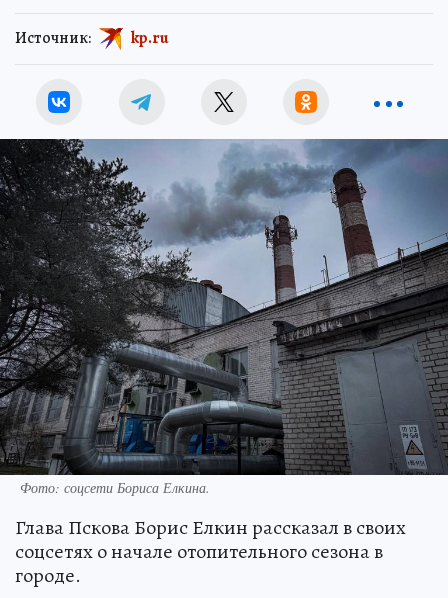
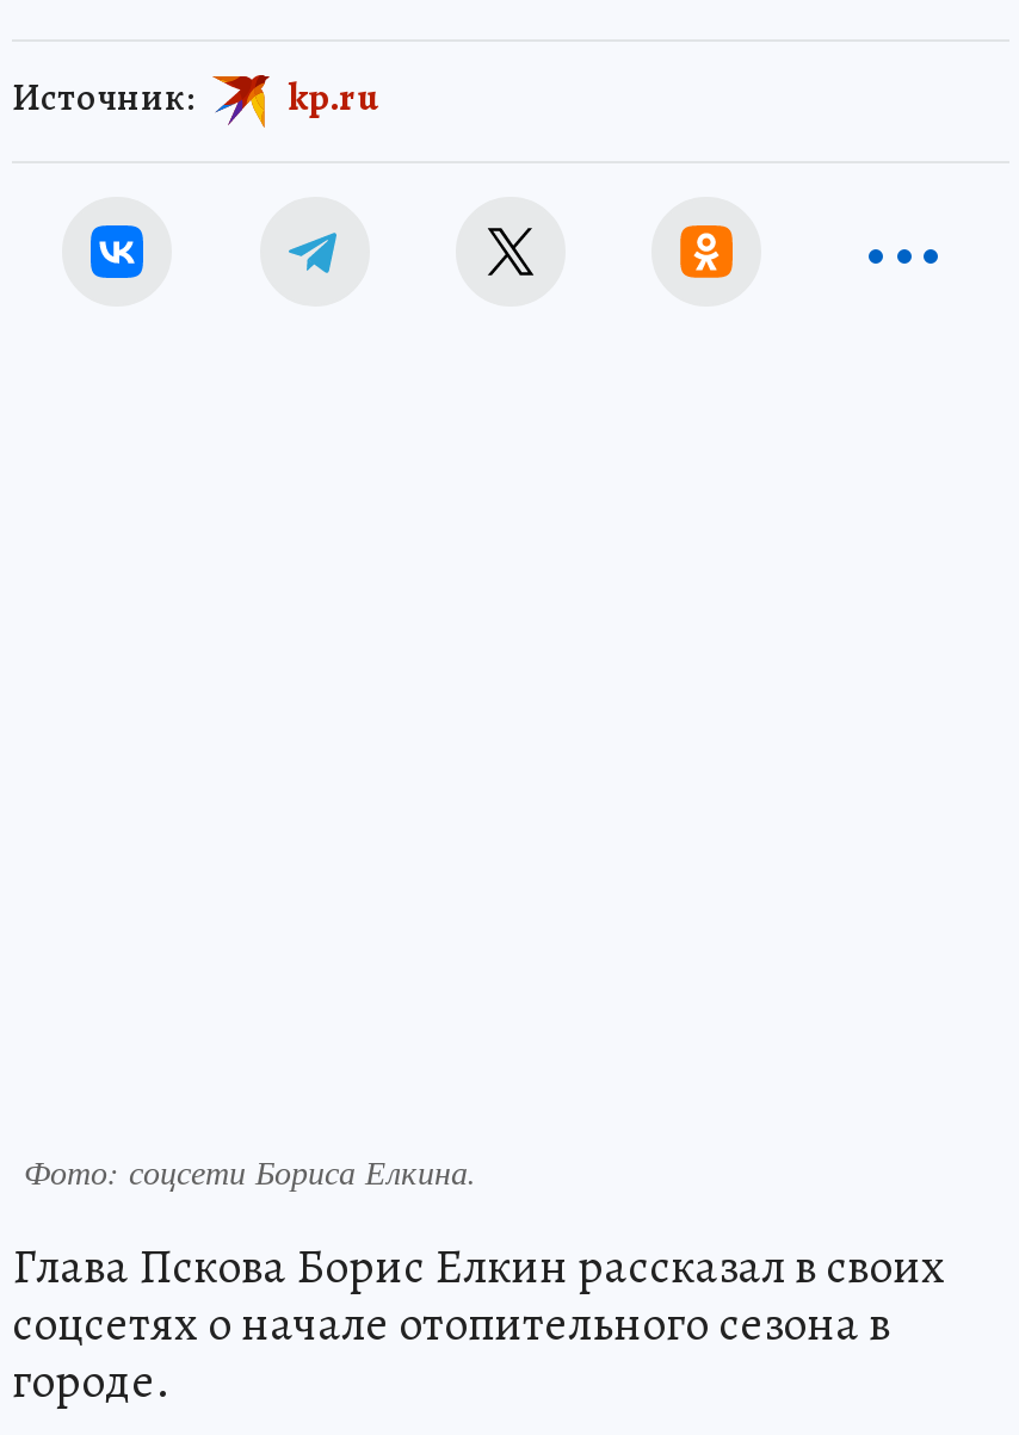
[3,138,445,476] [image] -> none

